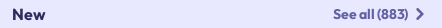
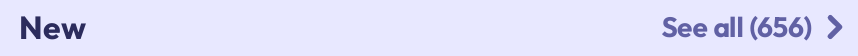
[333,5,408,23] See all (883) -> [661,9,811,45] See all (656)

